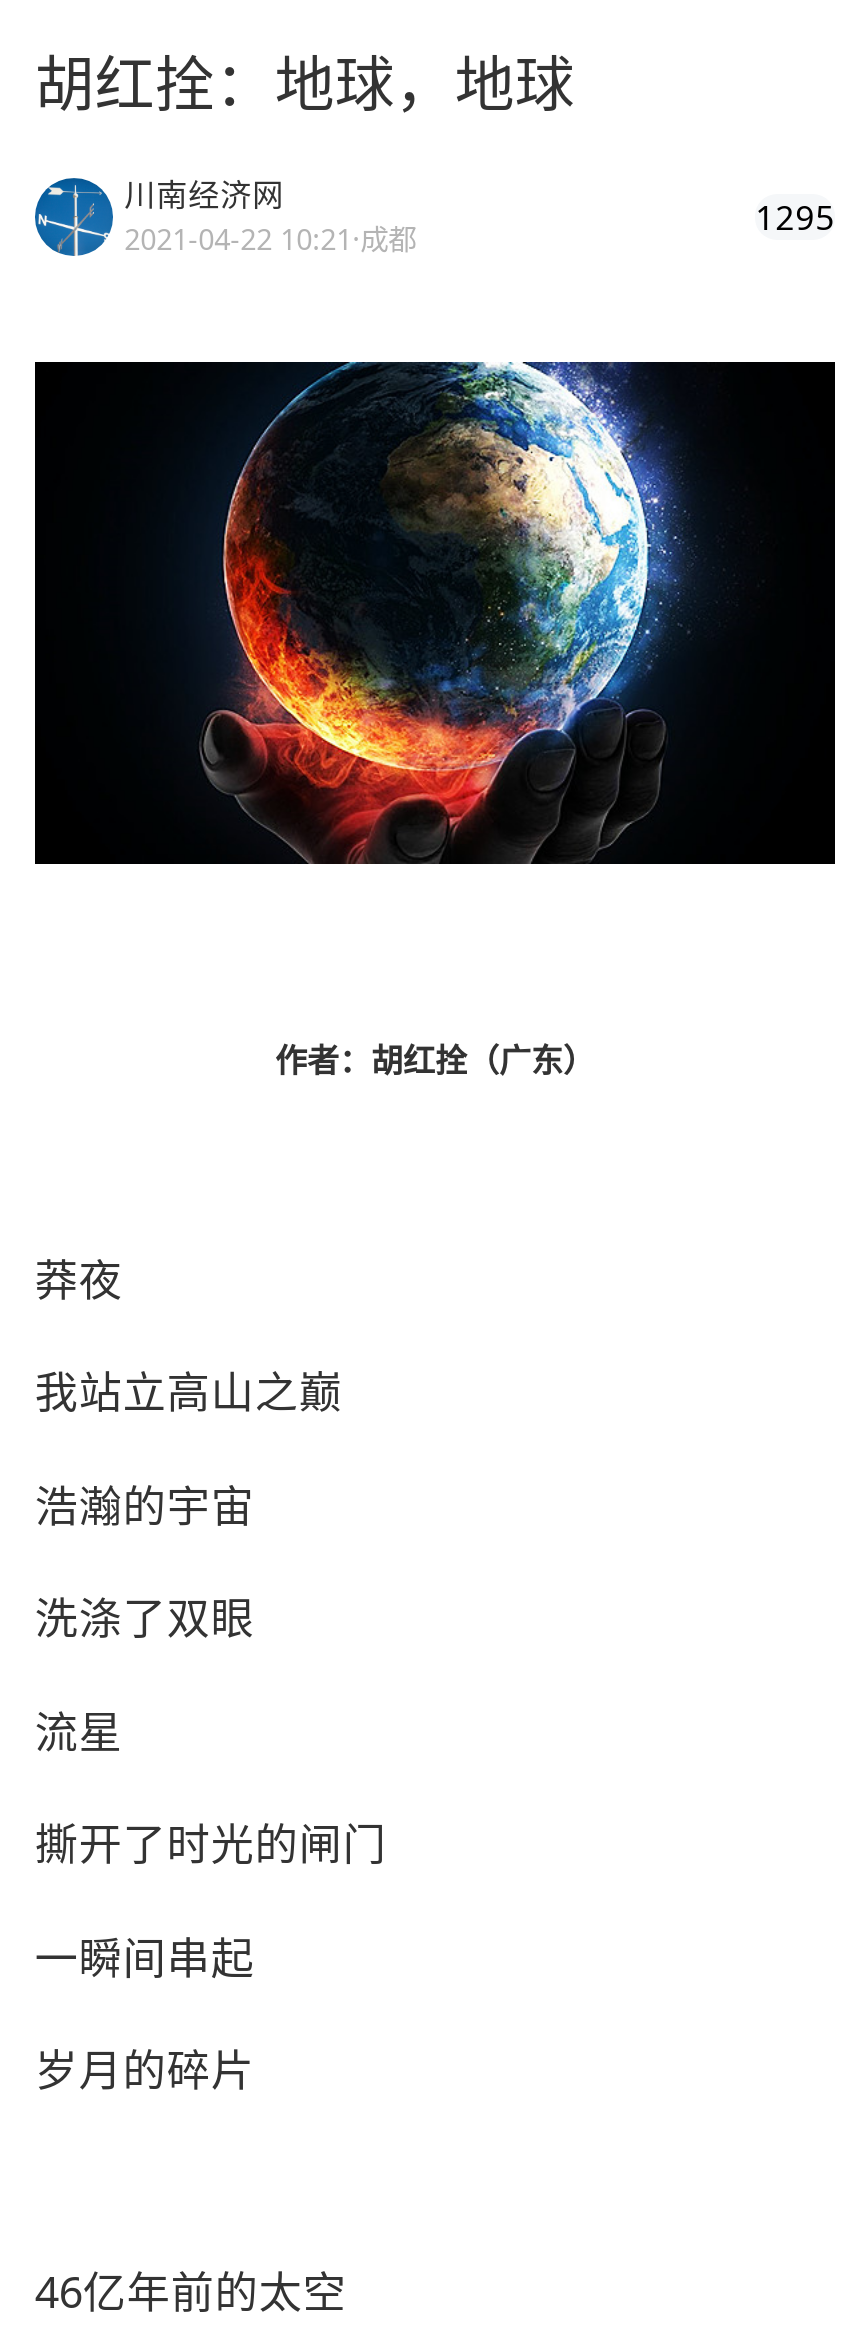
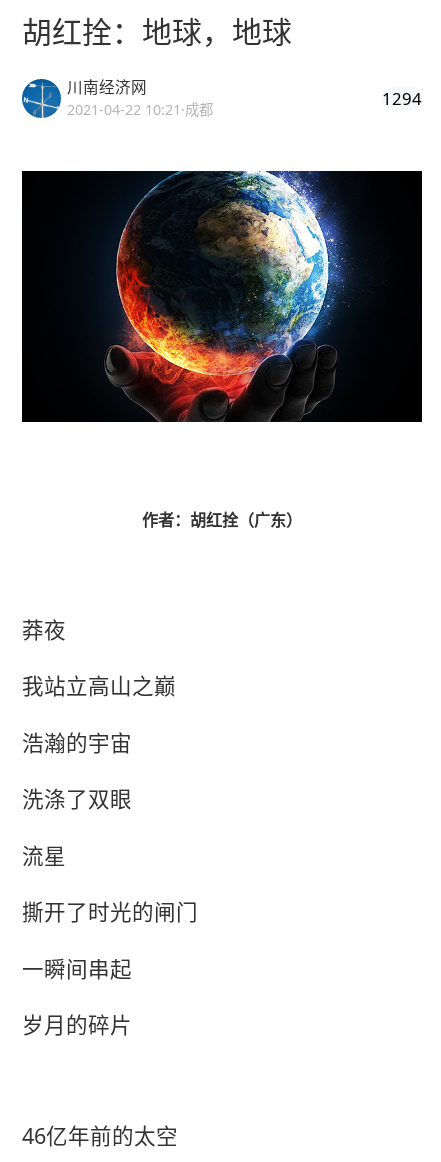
[755,193,835,239] 1295 -> [382,87,422,110] 1294

